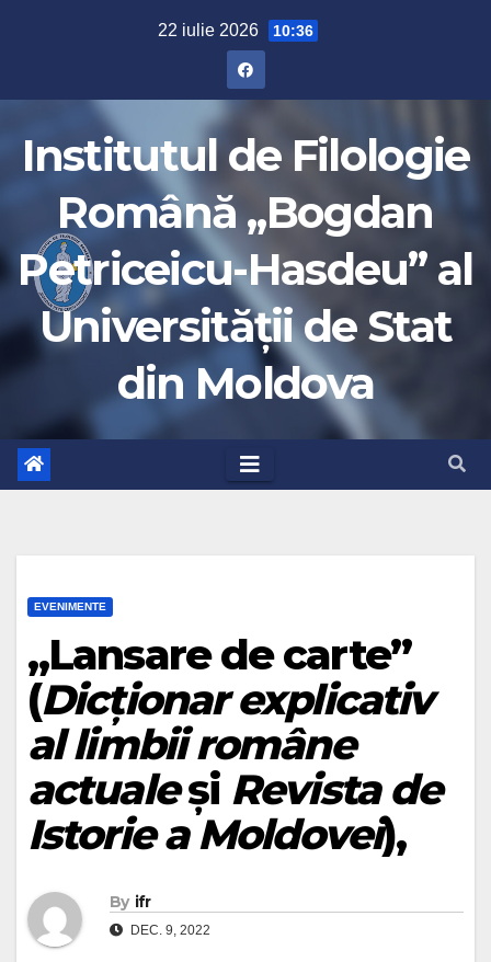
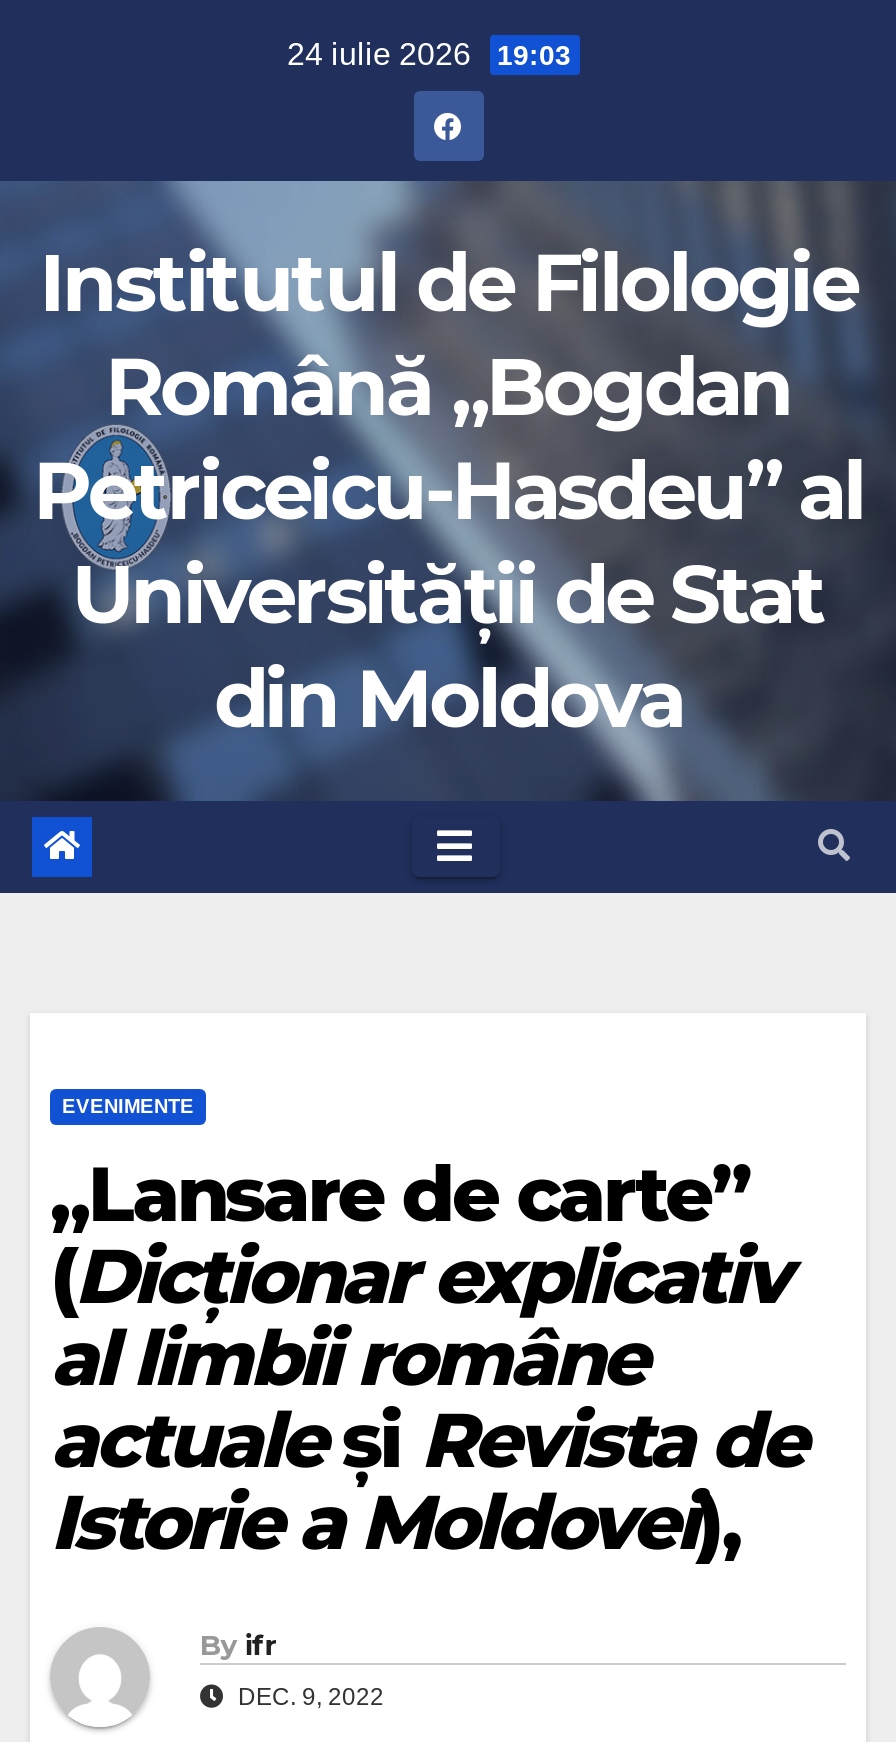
[157,21,313,39] 22 iulie 2026 10:36 -> [287,37,571,71] 24 iulie 2026 19:03

